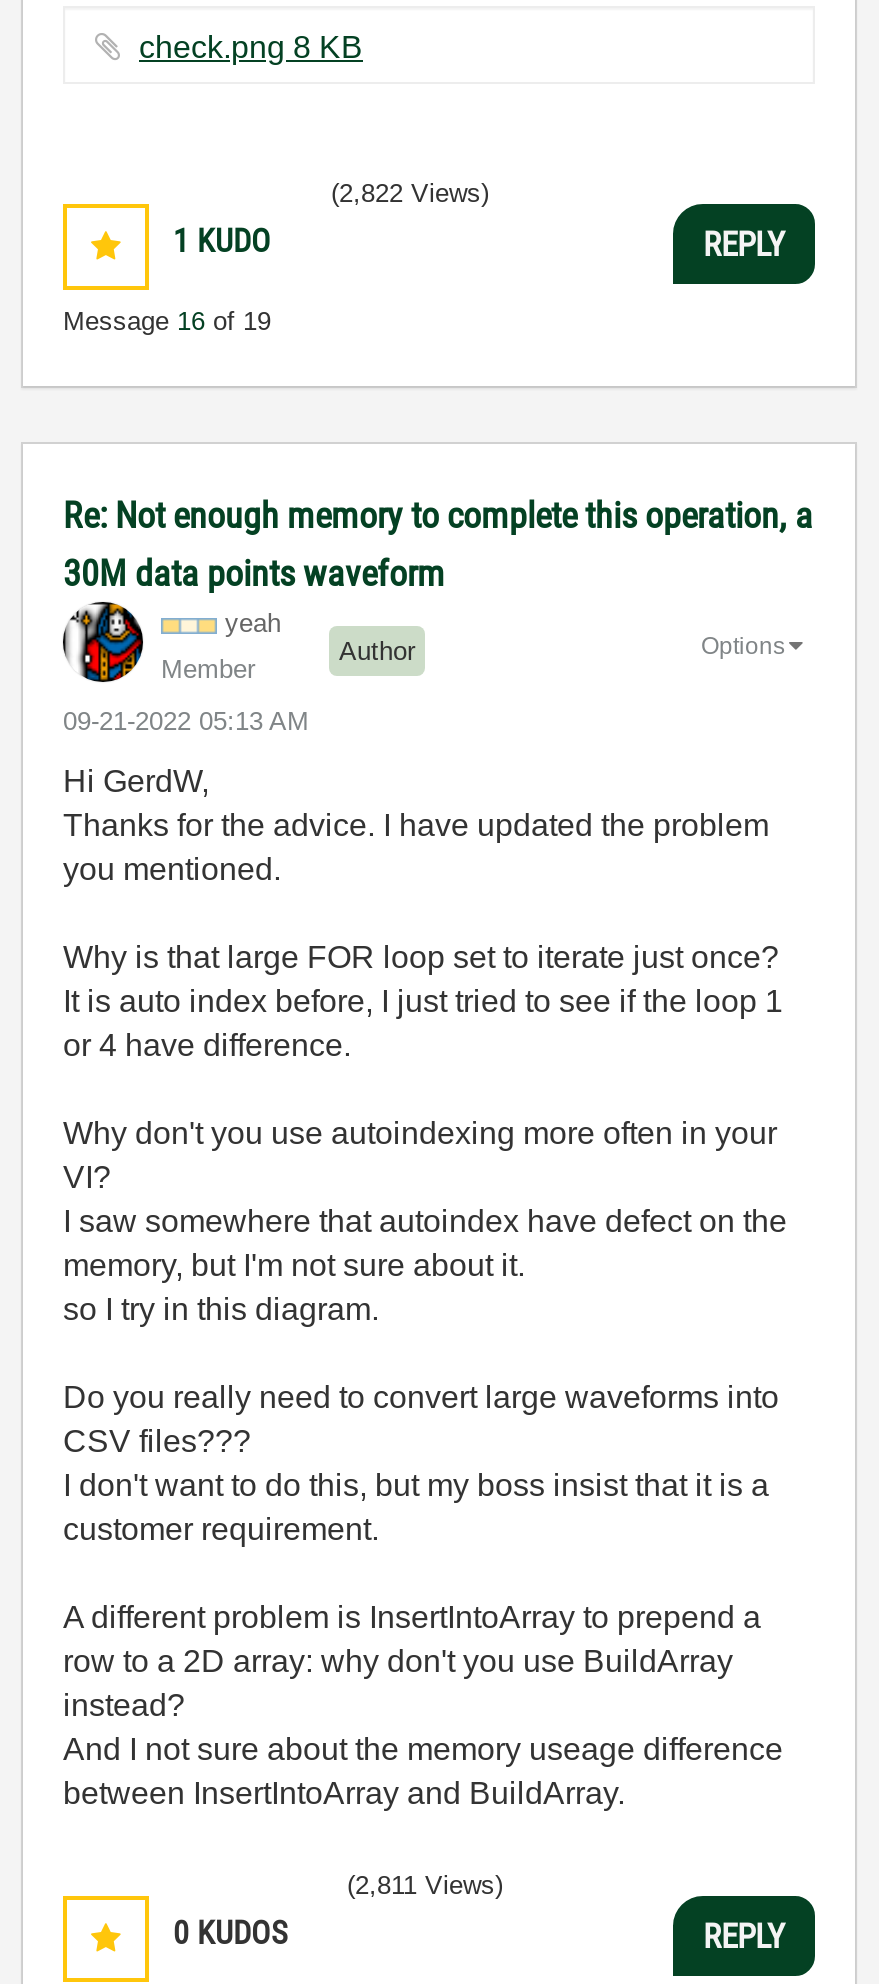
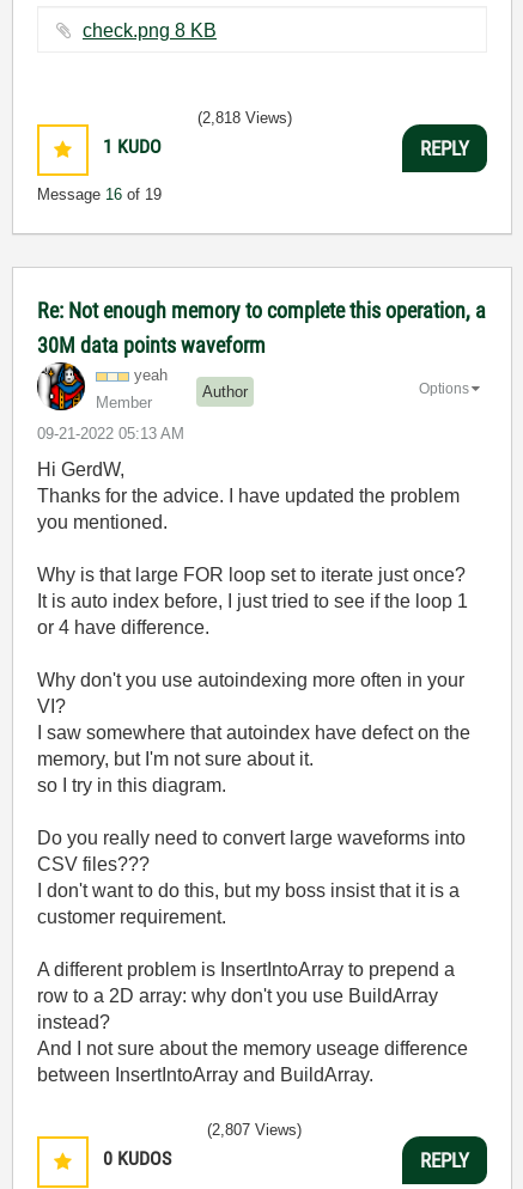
[331,178,489,208] (2,822 Views) -> [197,109,292,127] (2,818 Views)
[347,1870,503,1900] (2,811 Views) -> [207,1121,302,1139] (2,807 Views)

